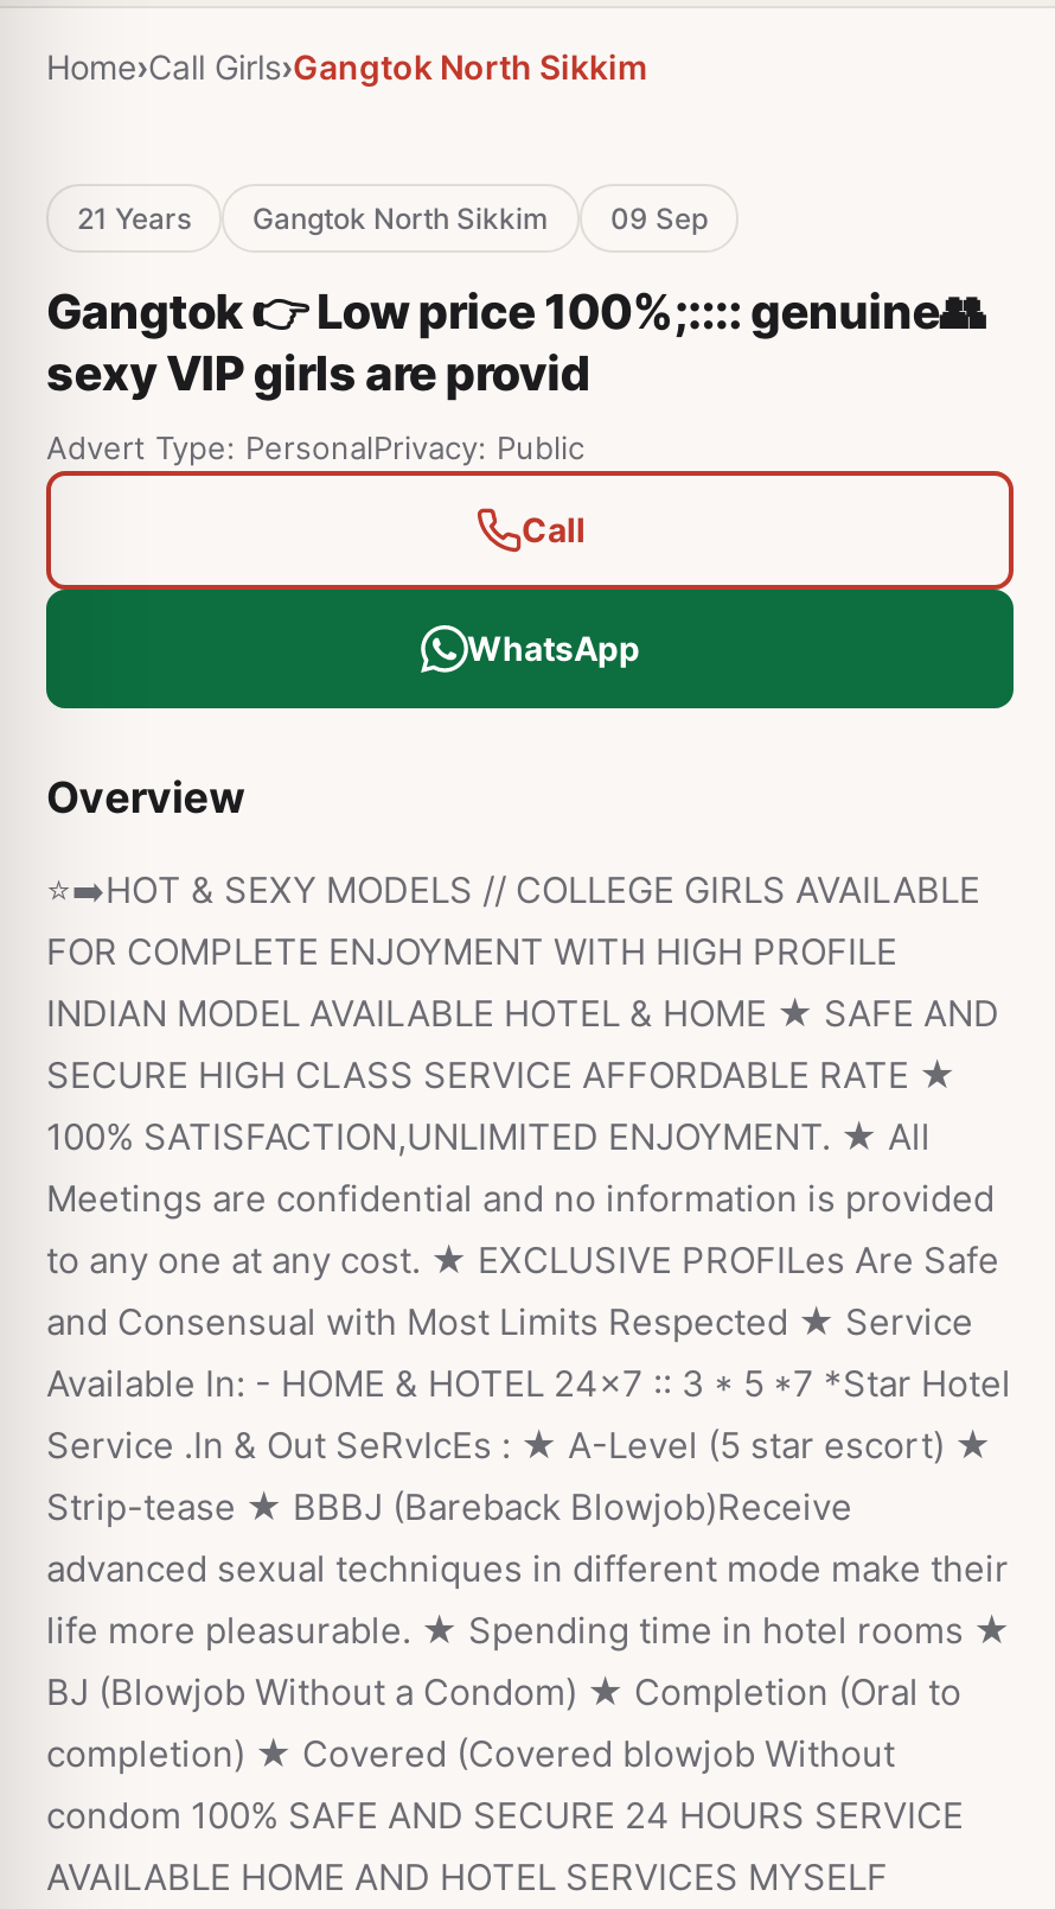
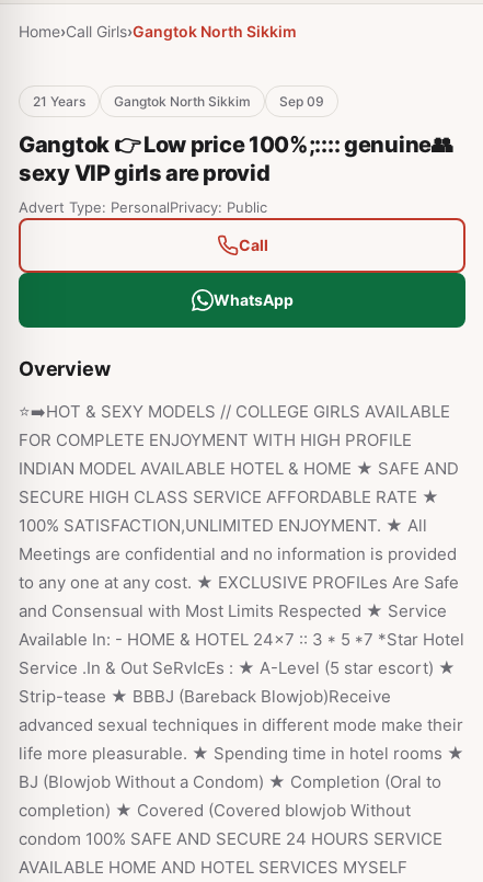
[77,201,708,236] 21 Years Gangtok North Sikkim 09 Sep -> [33,93,324,110] 21 Years Gangtok North Sikkim Sep 09

